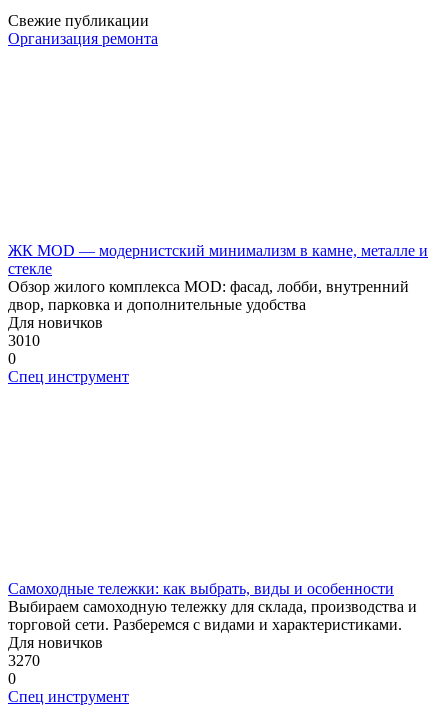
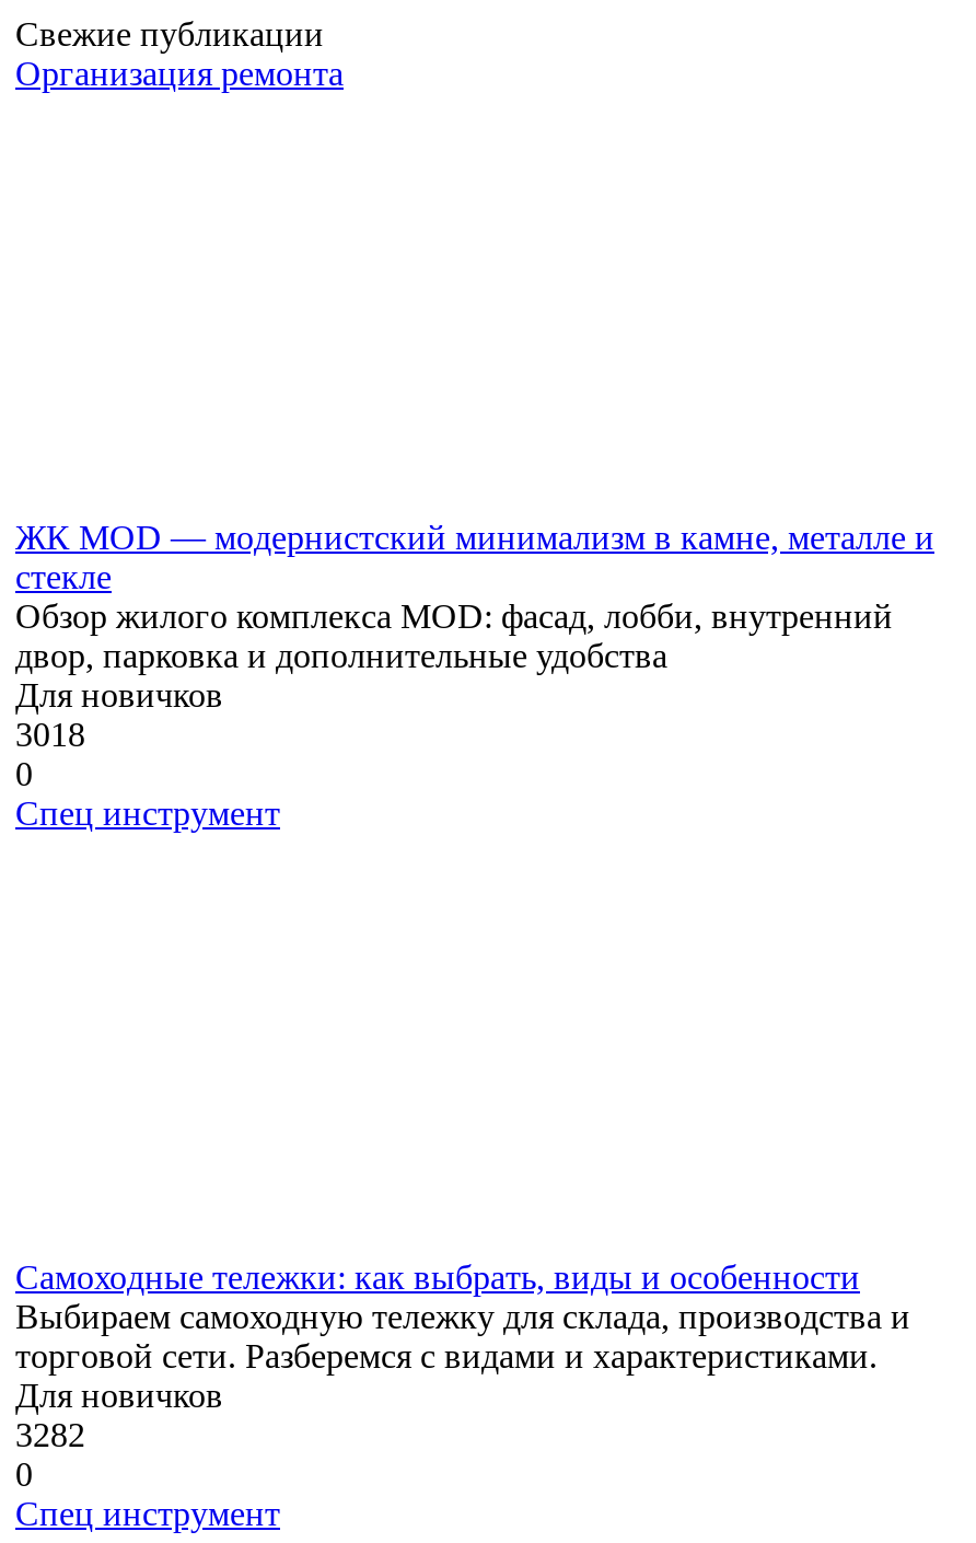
[8,332,40,349] 3010 -> [15,715,85,752] 3018
[8,652,40,669] 3270 -> [15,1416,85,1453] 3282

